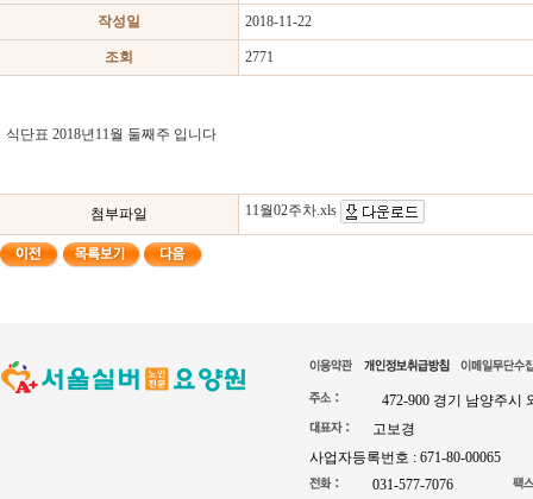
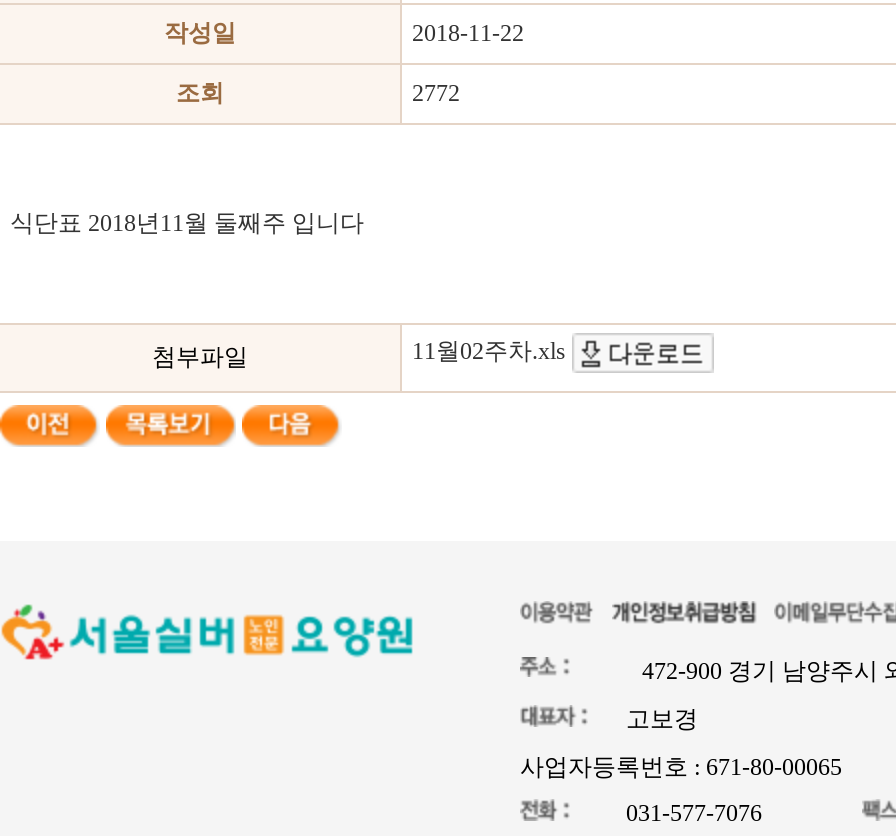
[245,49,274,65] 2771 -> [412,79,460,107] 2772

